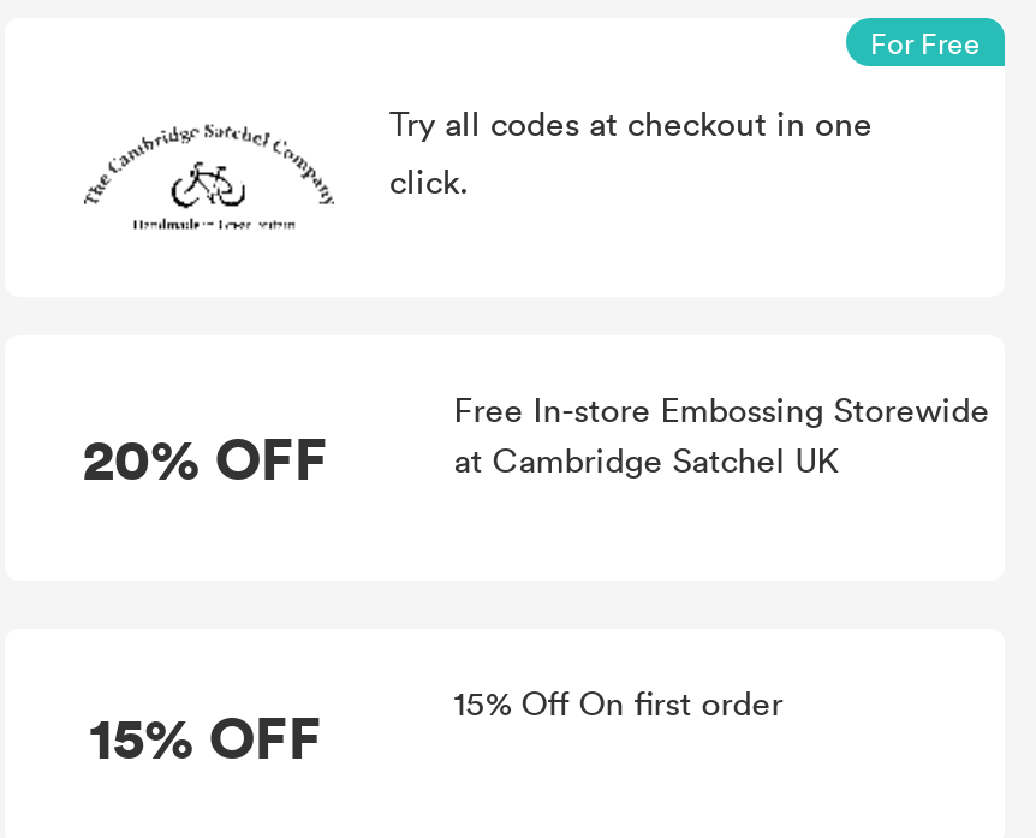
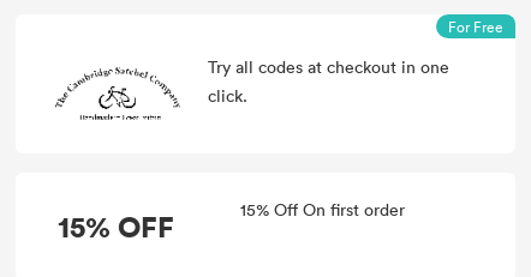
[454,386,990,482] Free In-store Embossing Storewide | at Cambridge Satchel UK -> none
[83,420,328,494] 20% OFF -> none

